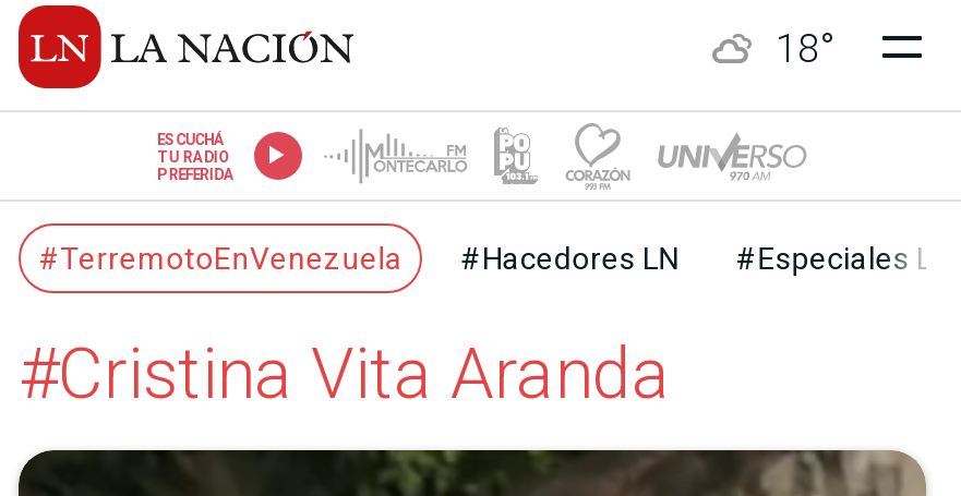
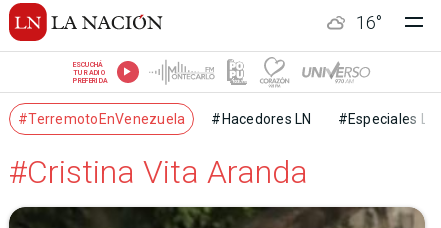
[776,25,832,71] 18° -> [356,12,382,33] 16°

